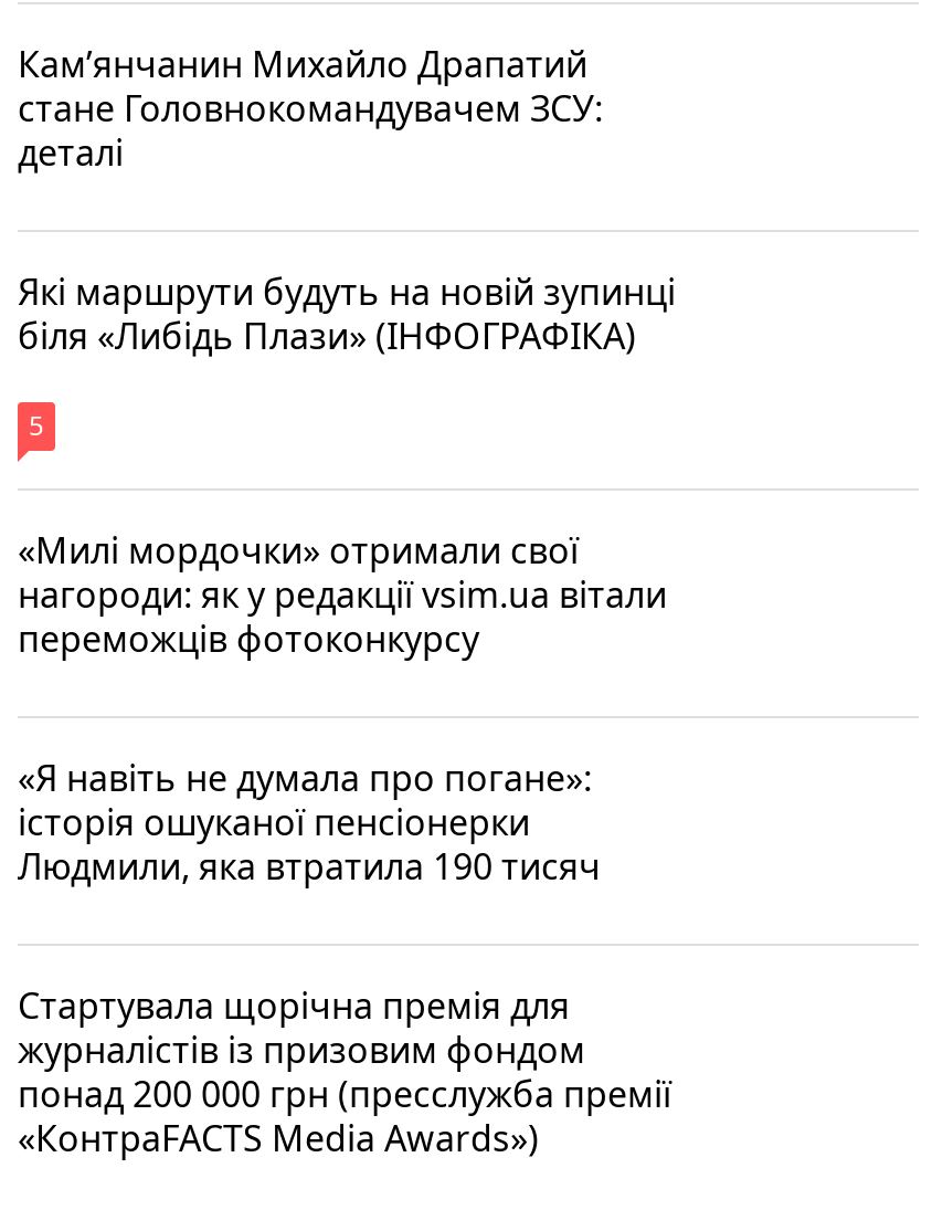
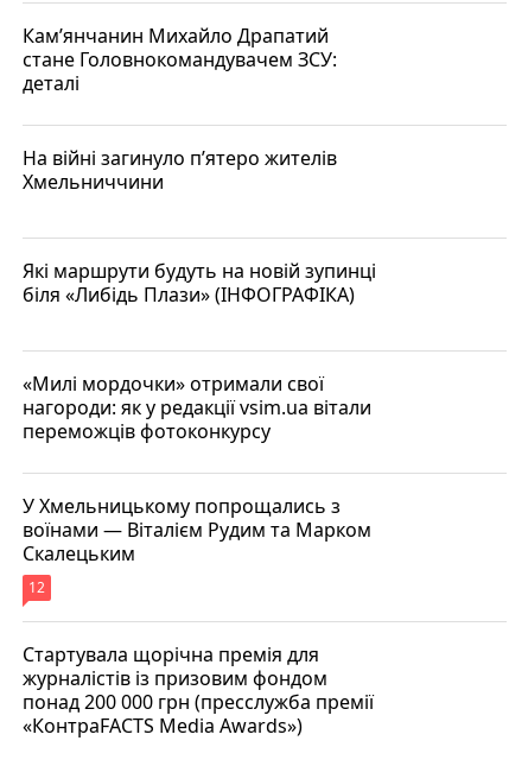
none -> [23,144,337,194] На війні загинуло пʼятеро жителів | Хмельниччини
[29,406,44,443] 5 -> none
[18,753,601,890] «Я навіть не думала про погане»: | історія ошуканої пенсіонерки | Людмили, яка втратила 190 тисяч -> [23,492,371,597] У Хмельницькому попрощались з | воїнами — Віталієм Рудим та Марком | Скалецьким | 12

